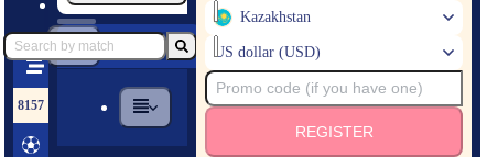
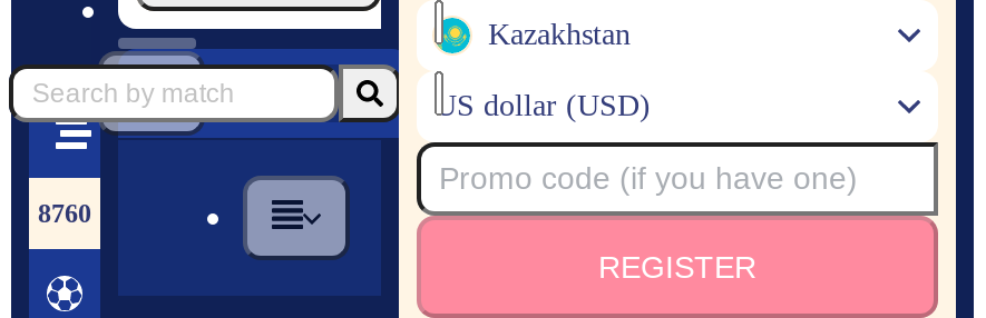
[18,98,44,113] 8157 -> [38,198,91,229] 8760

